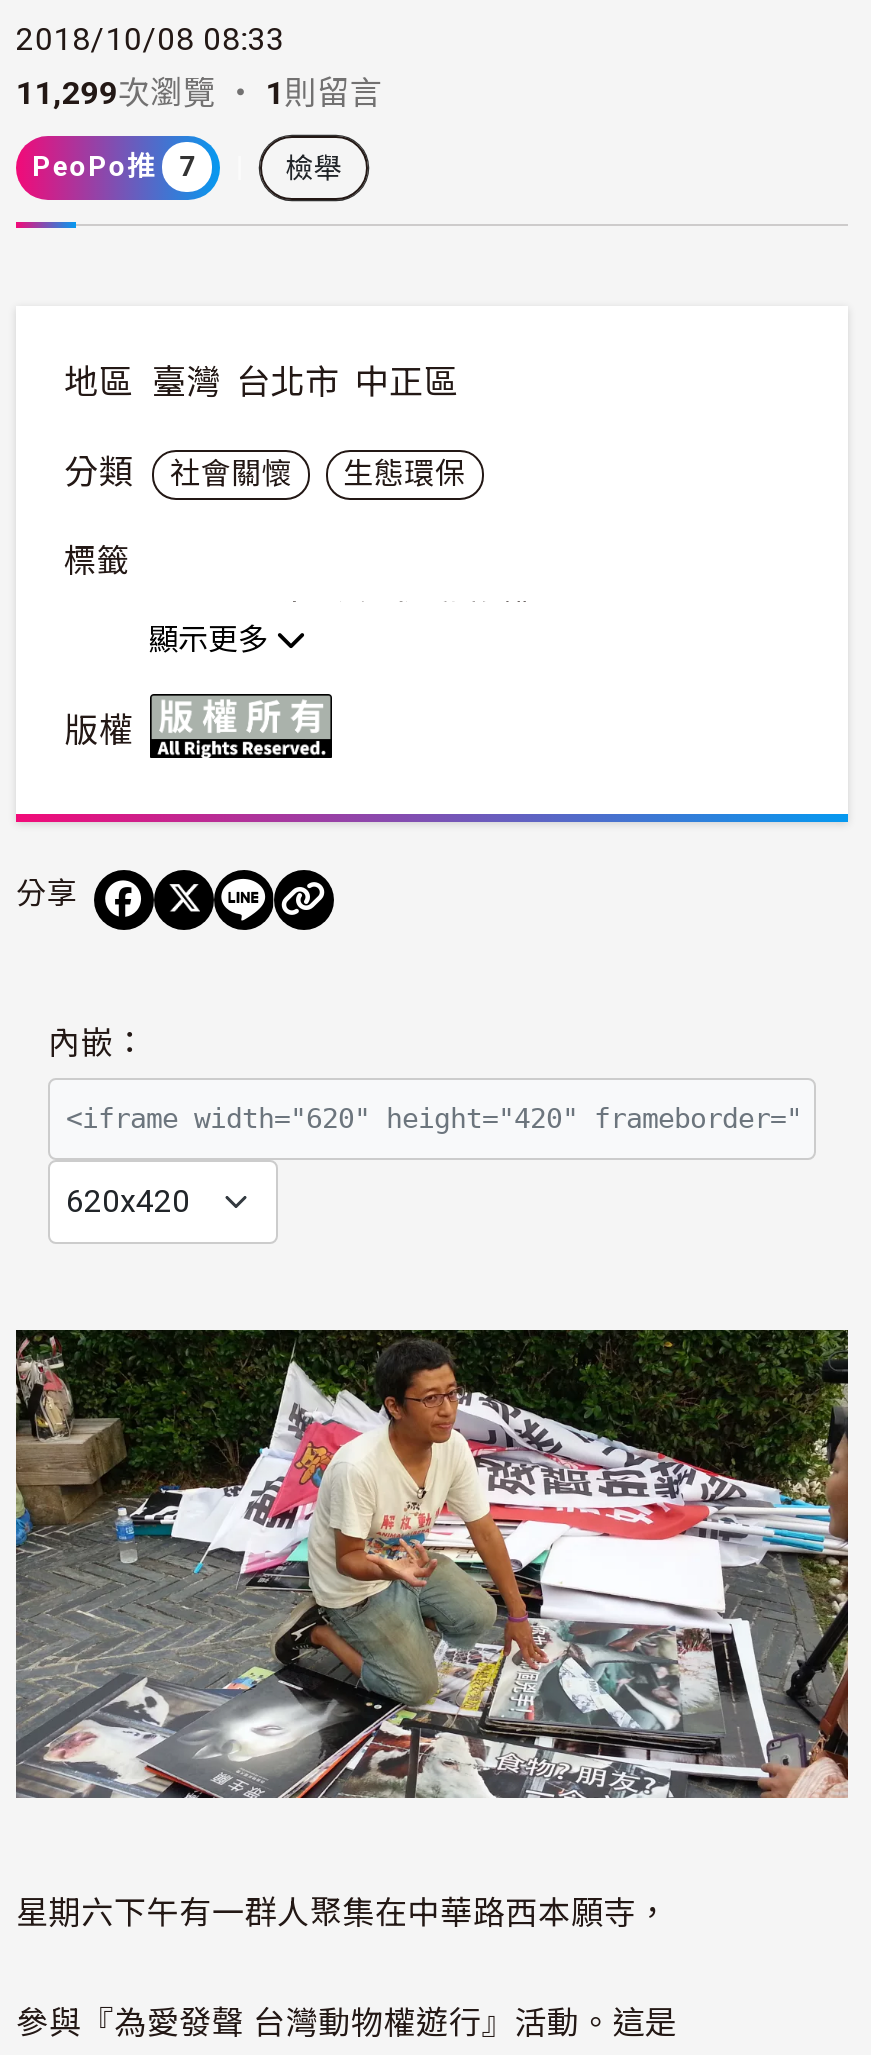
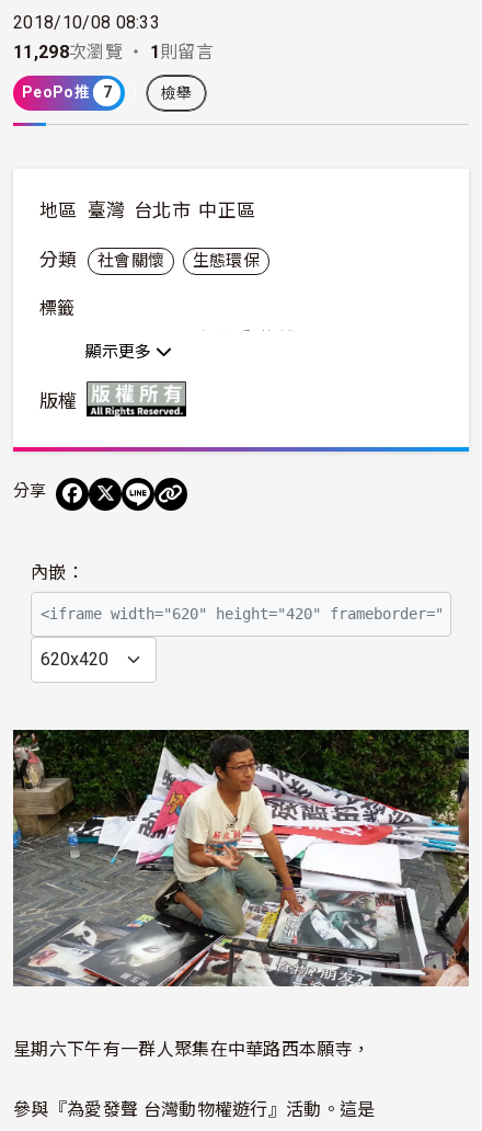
[16,74,382,112] 11,299次瀏覽 ・1則留言 -> [13,42,214,62] 11,298次瀏覽 ・1則留言

